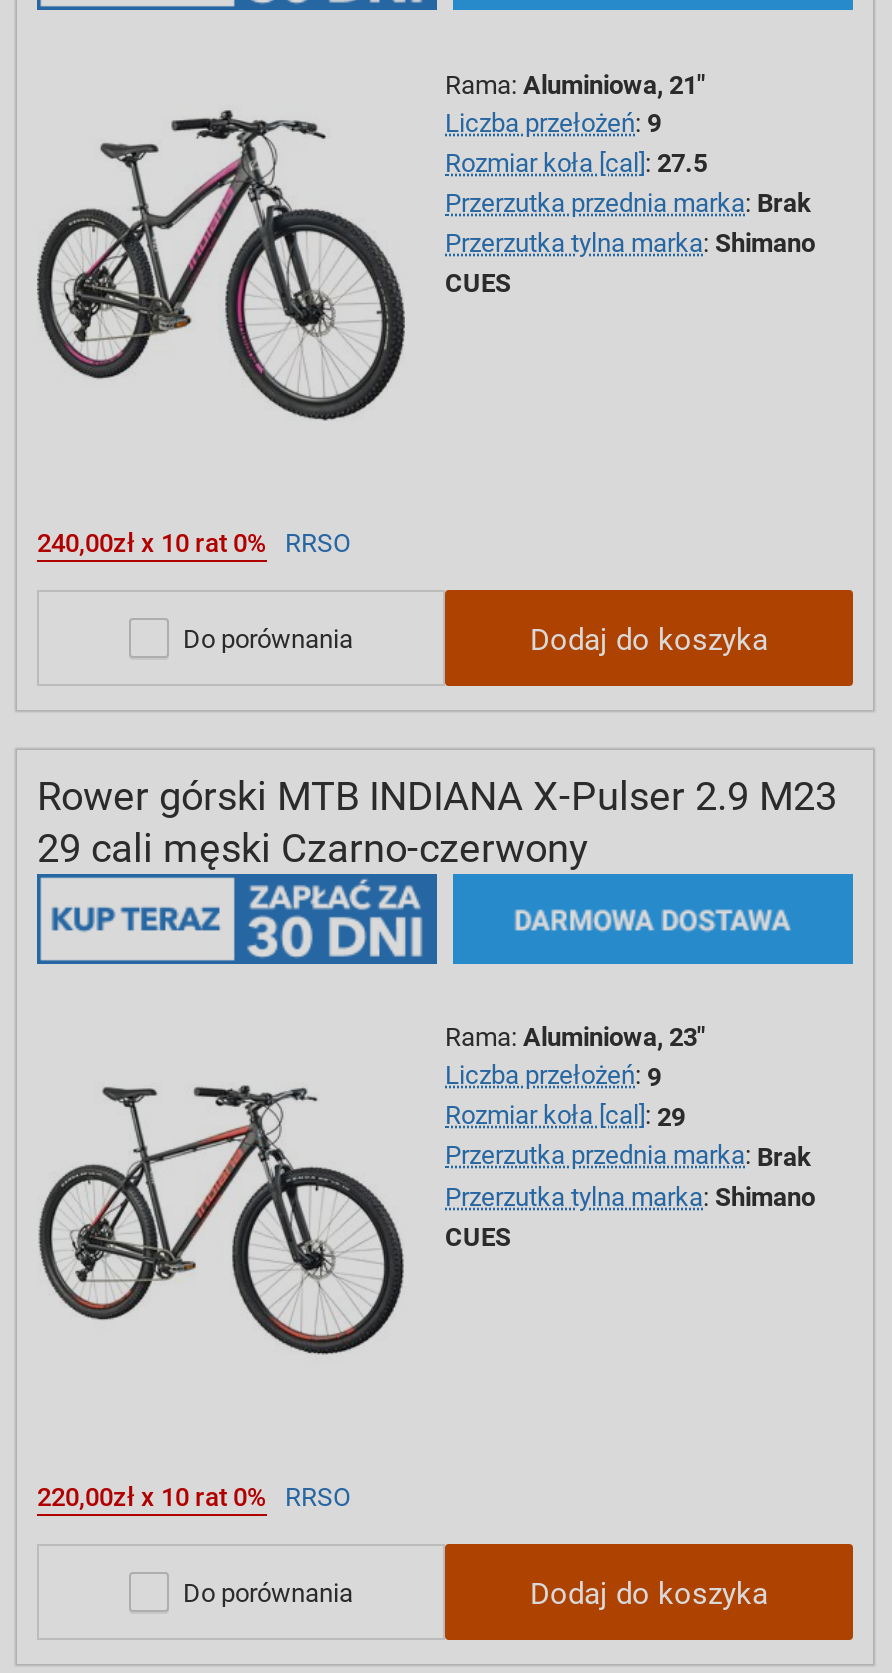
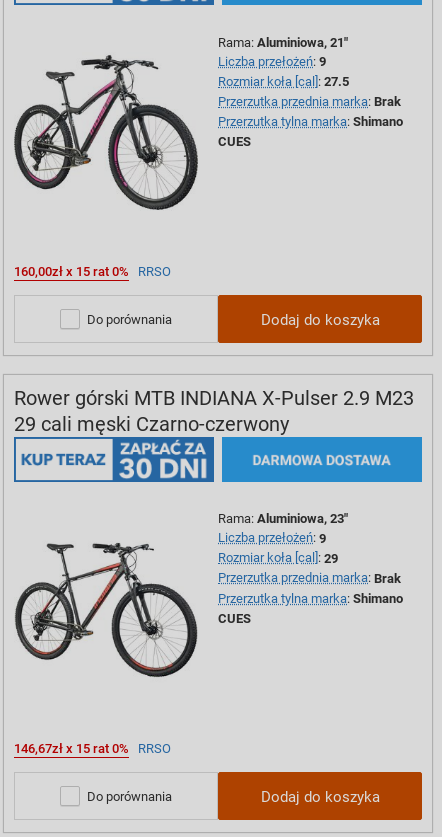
[37,524,351,560] 240,00zł x 10 rat 0% RRSO -> [14,262,171,280] 160,00zł x 15 rat 0% RRSO
[37,1477,351,1513] 220,00zł x 10 rat 0% RRSO -> [14,739,171,757] 146,67zł x 15 rat 0% RRSO

